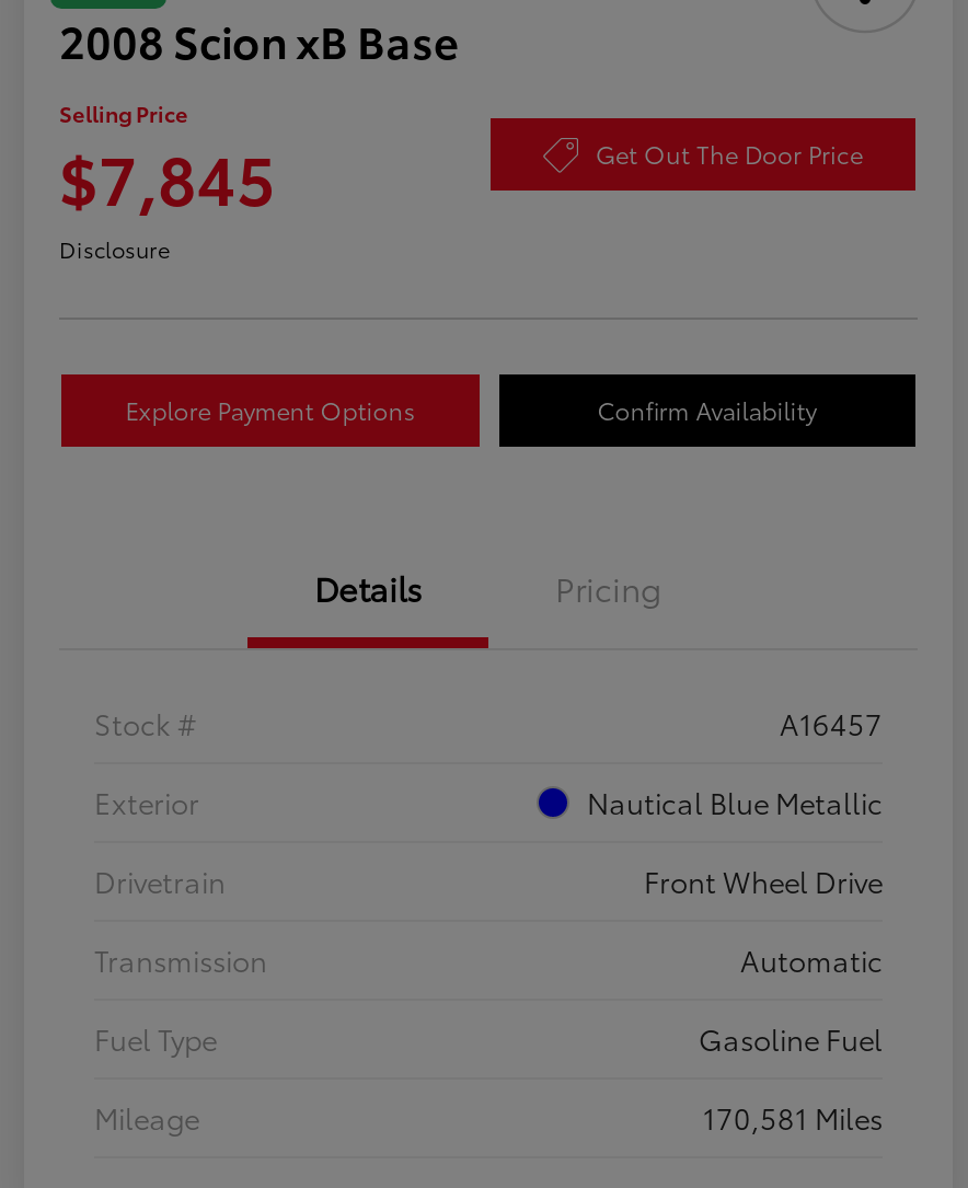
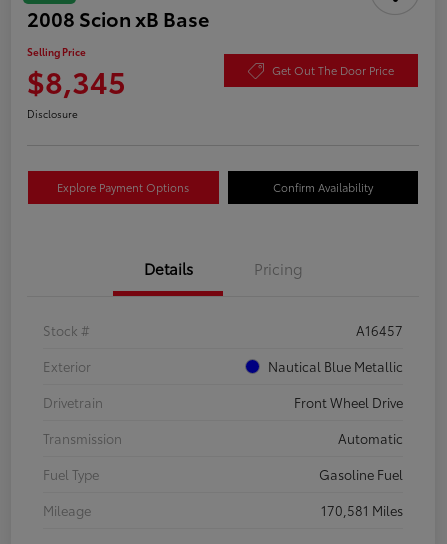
[59,129,276,223] $7,845 -> [27,59,126,102] $8,345

